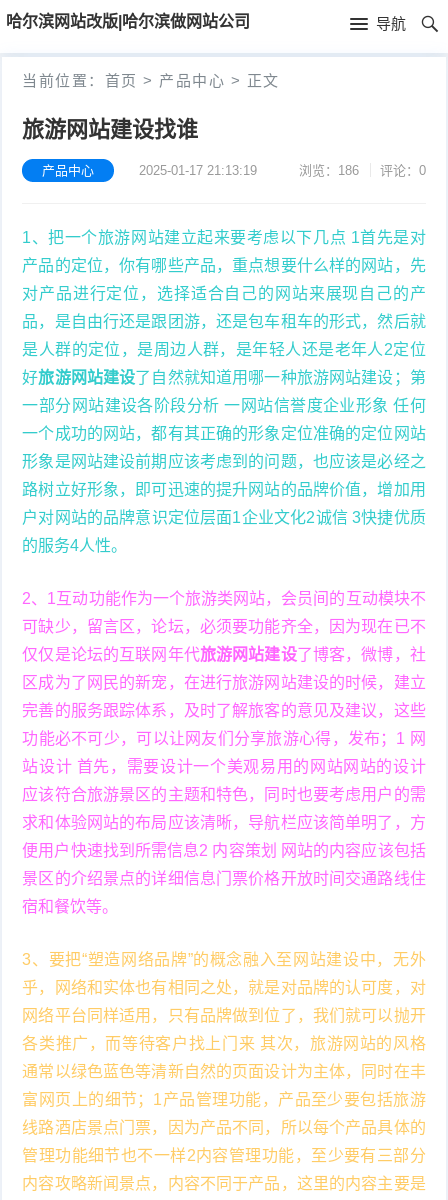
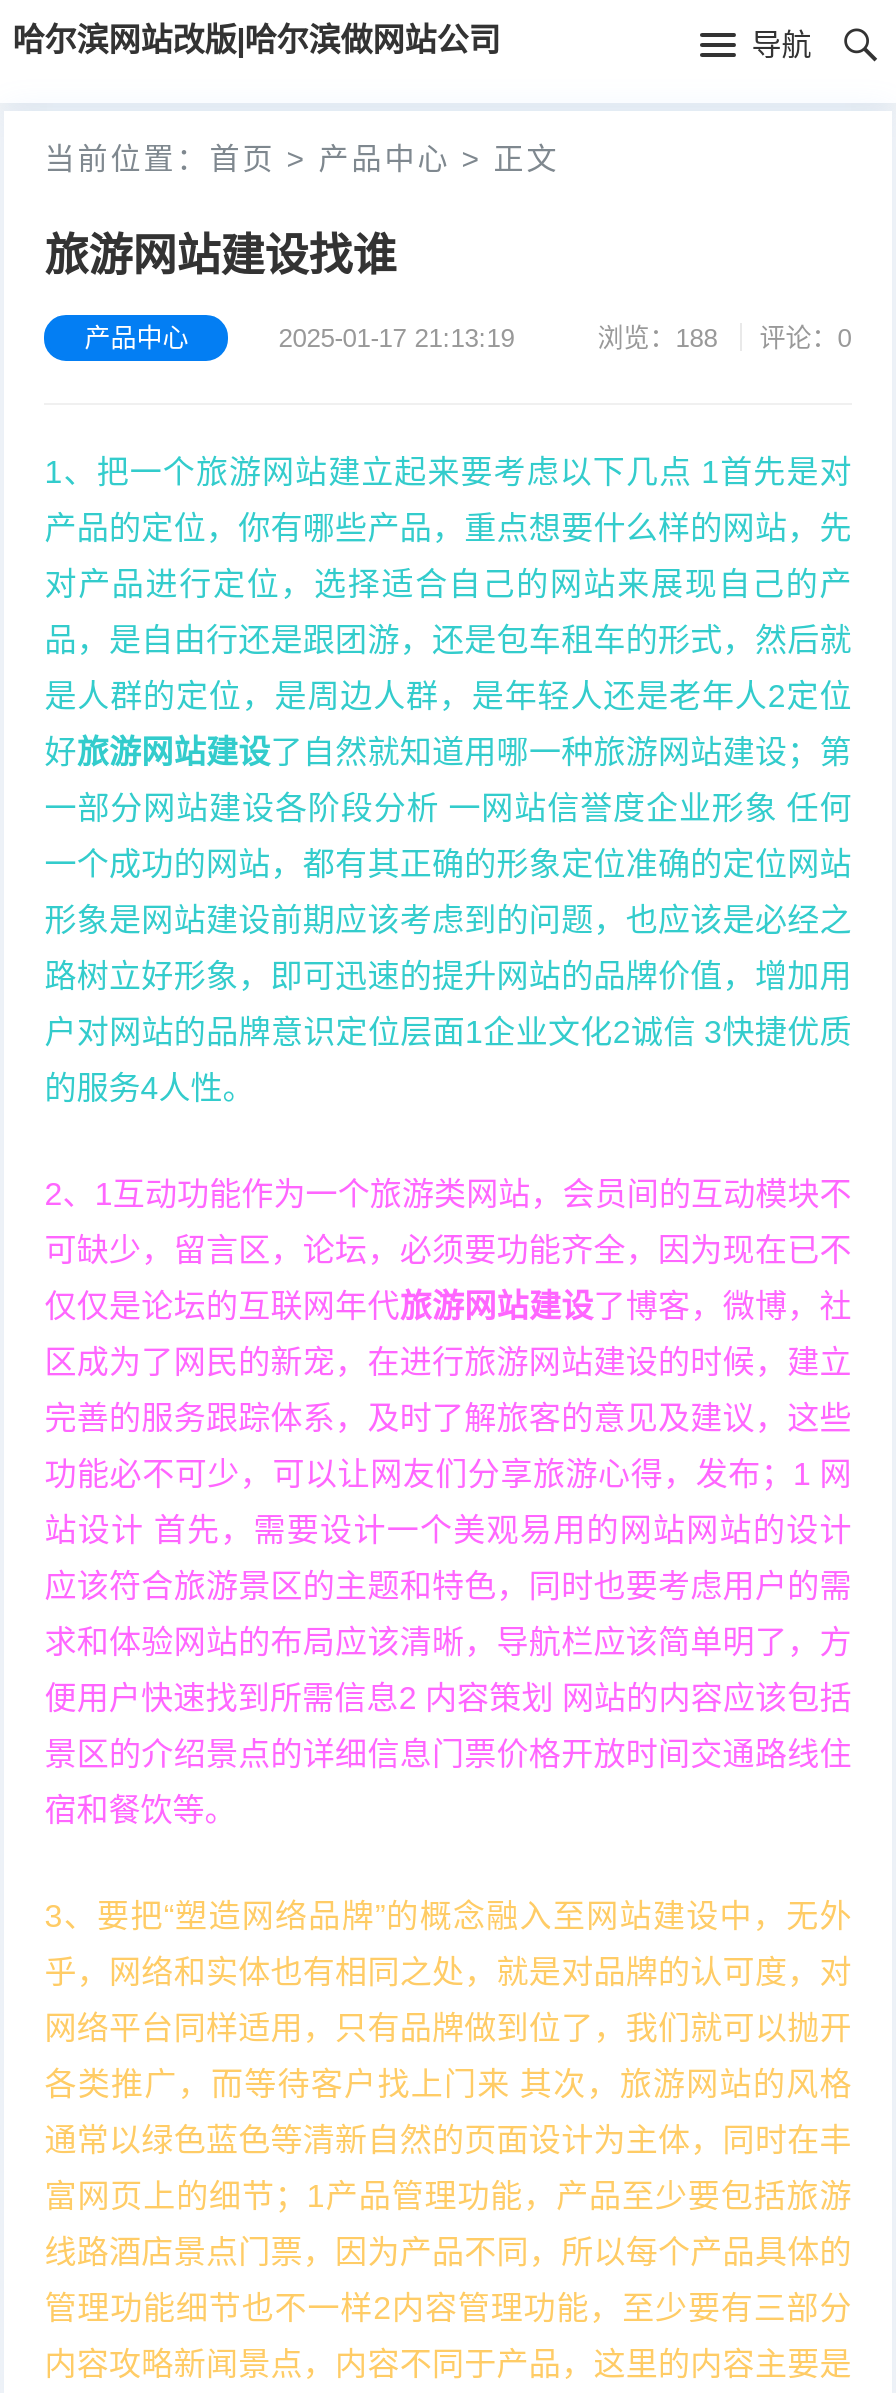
[299,163,426,178] 浏览：186 评论：0 -> [598,323,852,353] 浏览：188 评论：0

